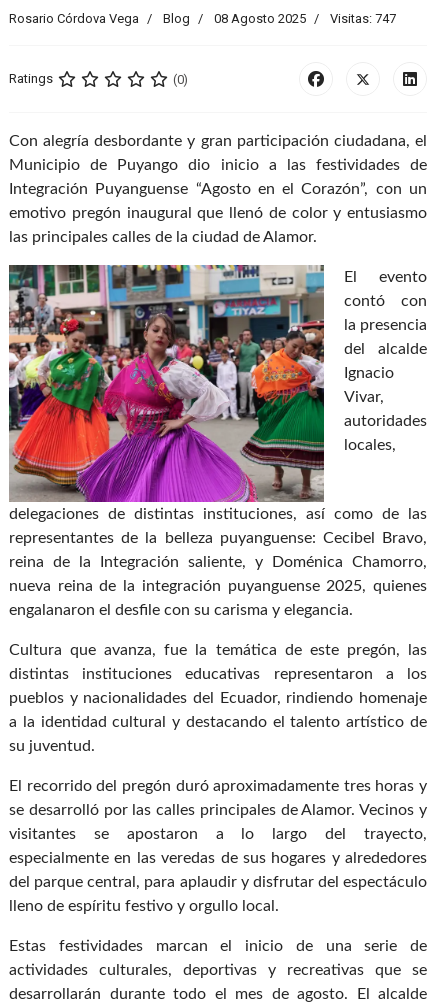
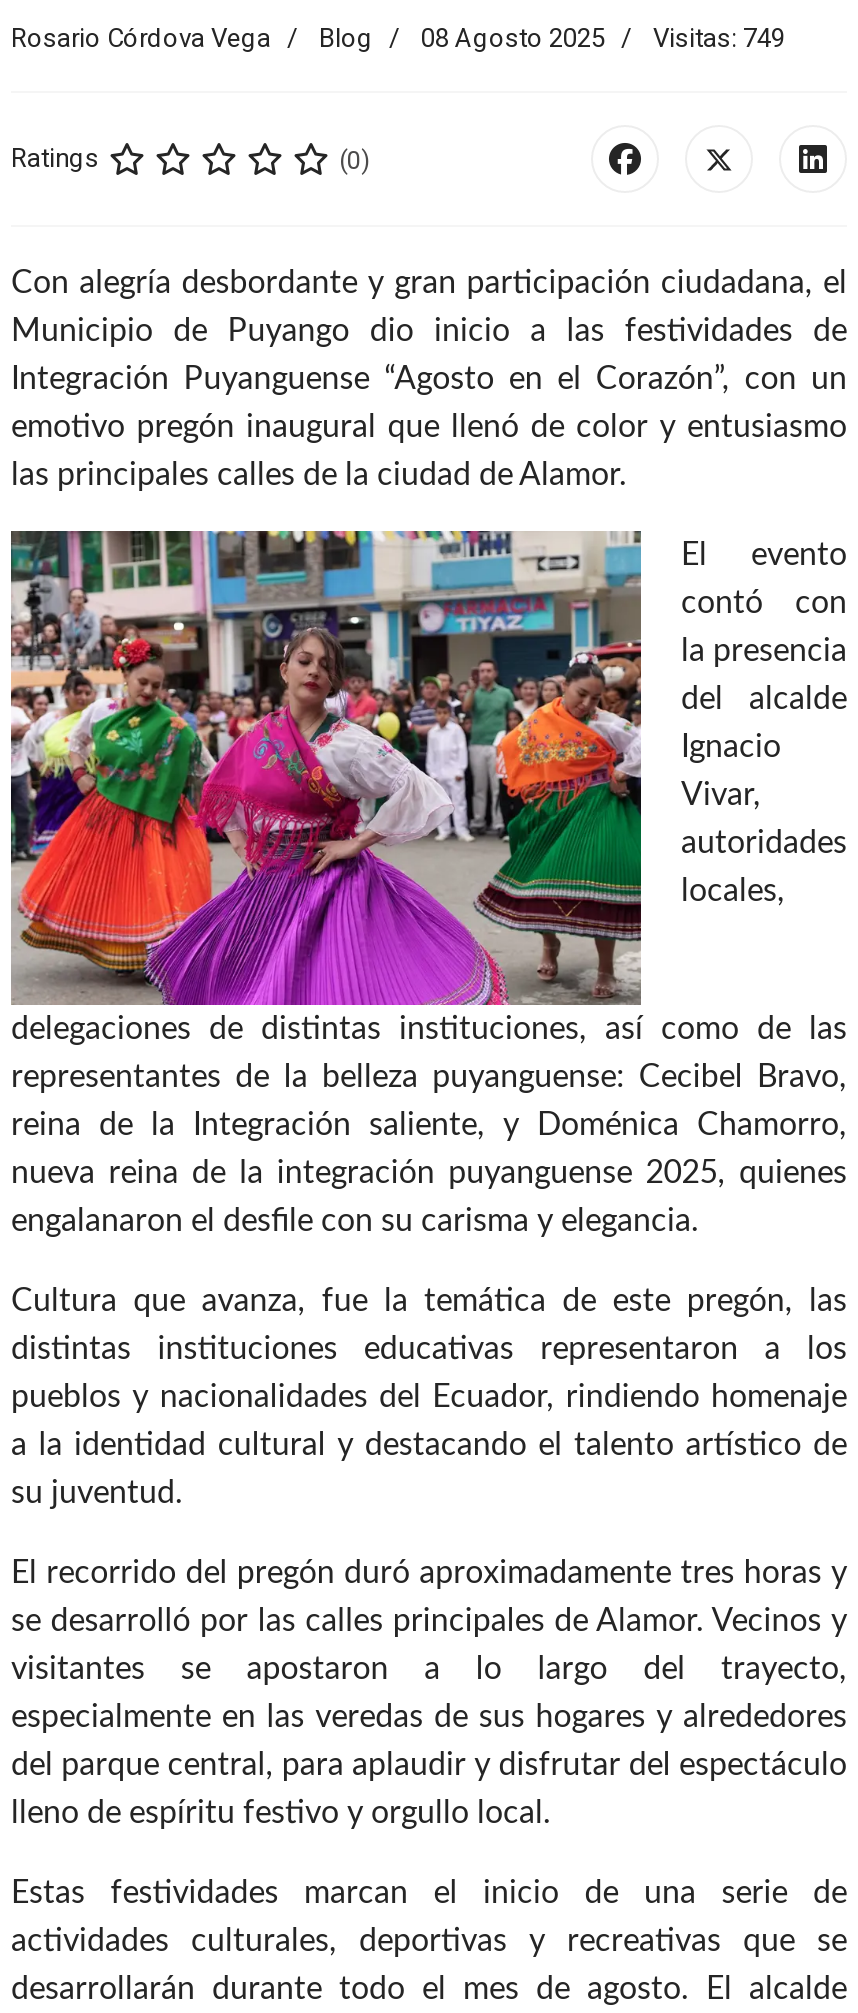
[9,11,396,26] Rosario Córdova Vega Blog 08 Agosto 2025 Visitas: 747 -> [11,23,785,53] Rosario Córdova Vega Blog 08 Agosto 2025 Visitas: 749

